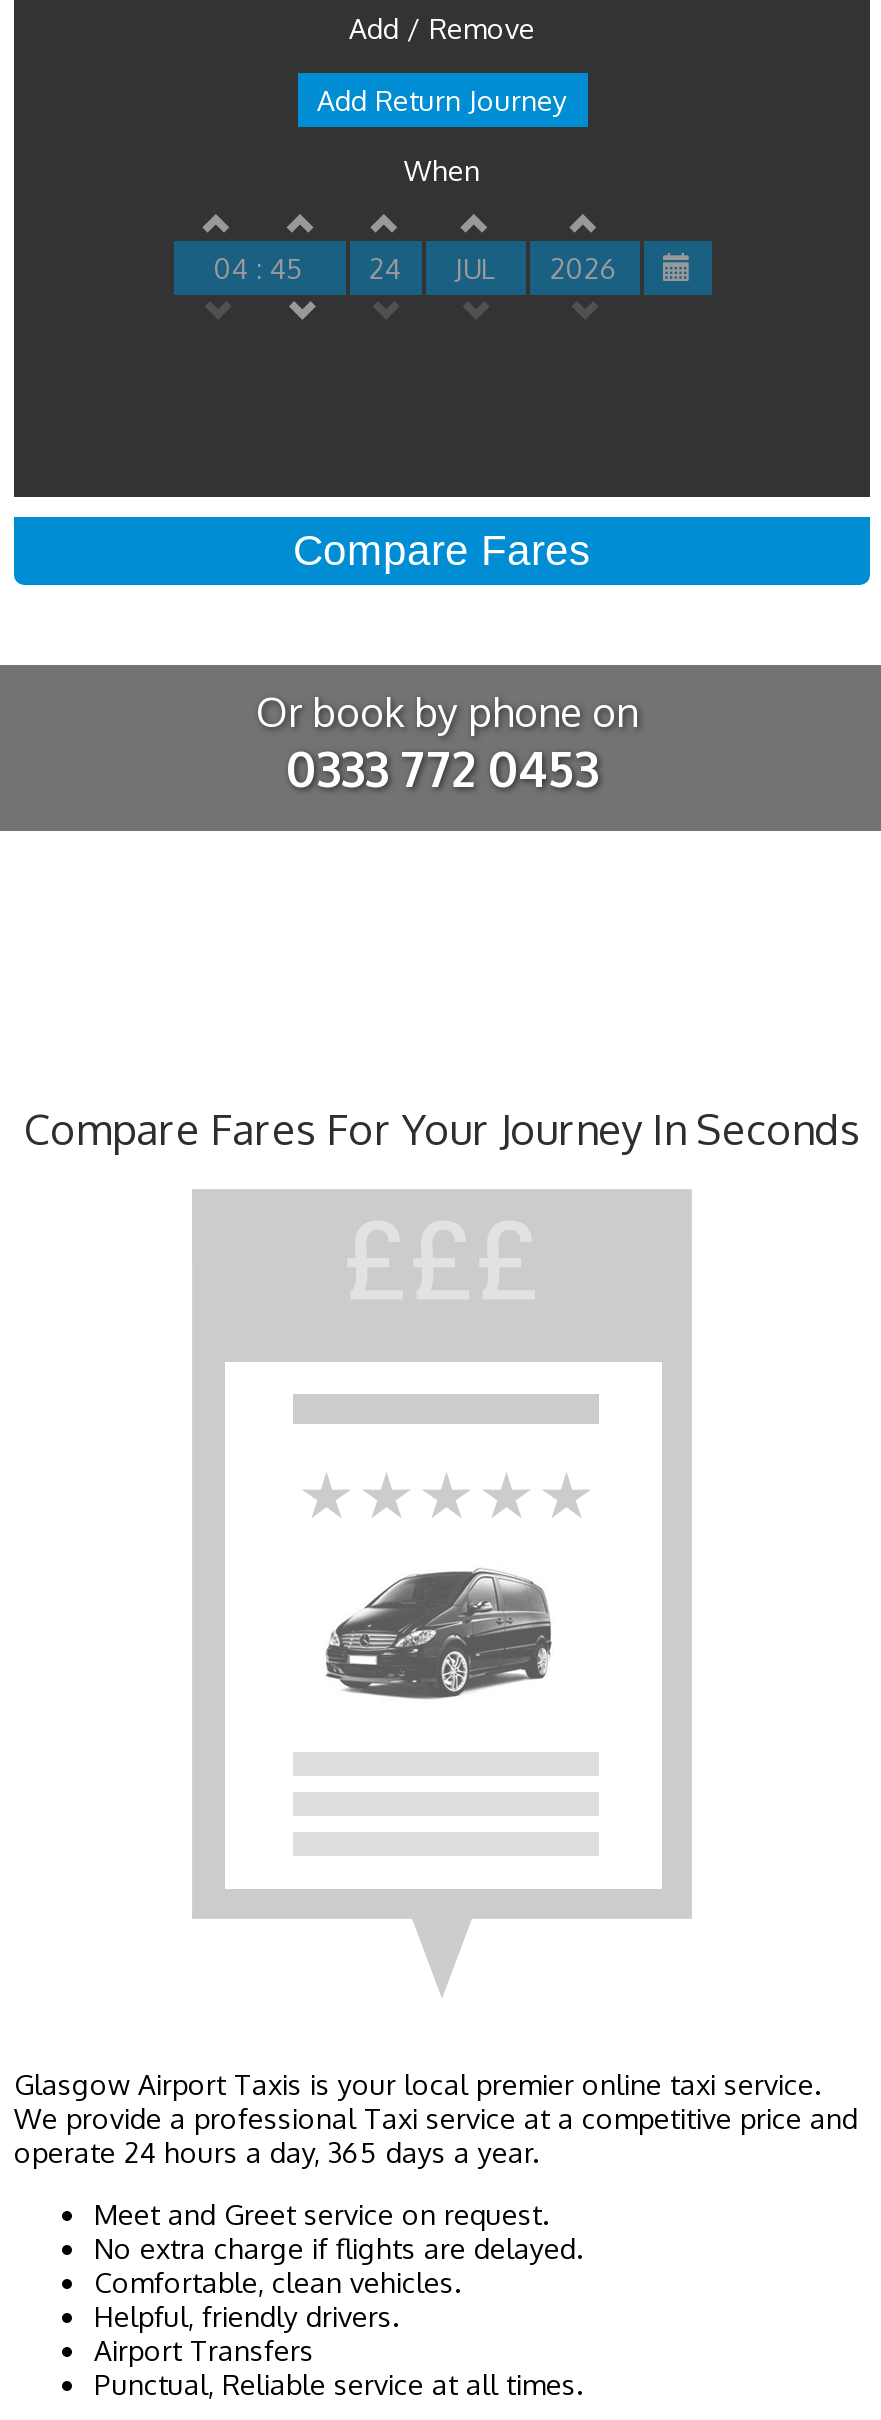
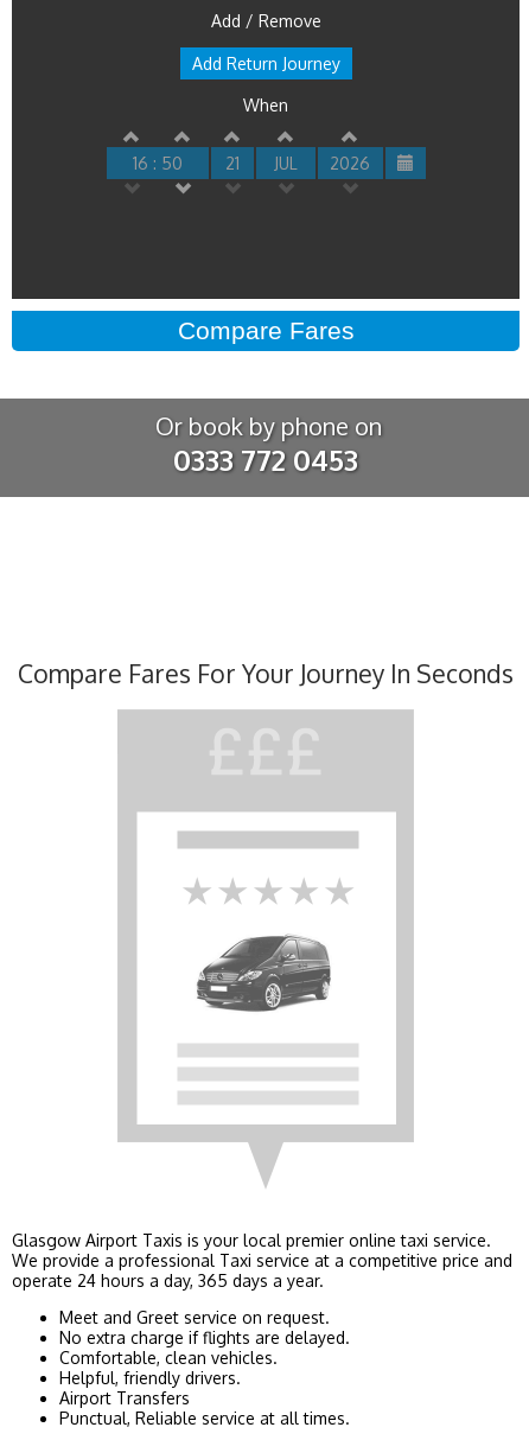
[214,251,304,285] 04 : 45 -> [132,153,182,173] 16 : 50
[369,251,401,285] 24 -> [225,153,239,173] 21

